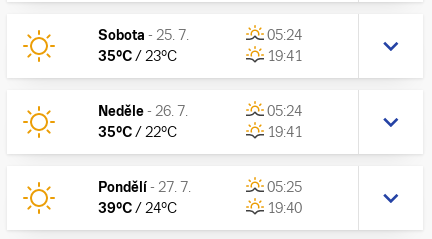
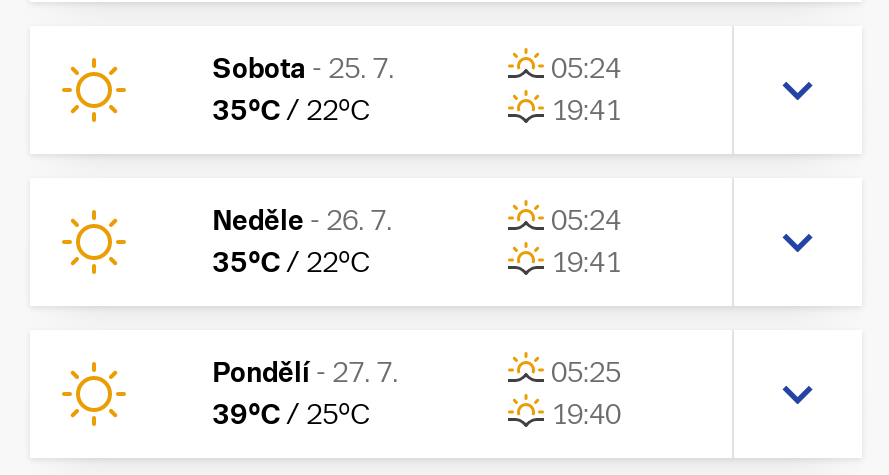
[98,48,177,64] 35°C / 23°C -> [212,94,370,126] 35°C / 22°C
[98,200,177,216] 39°C / 24°C -> [212,398,370,430] 39°C / 25°C

